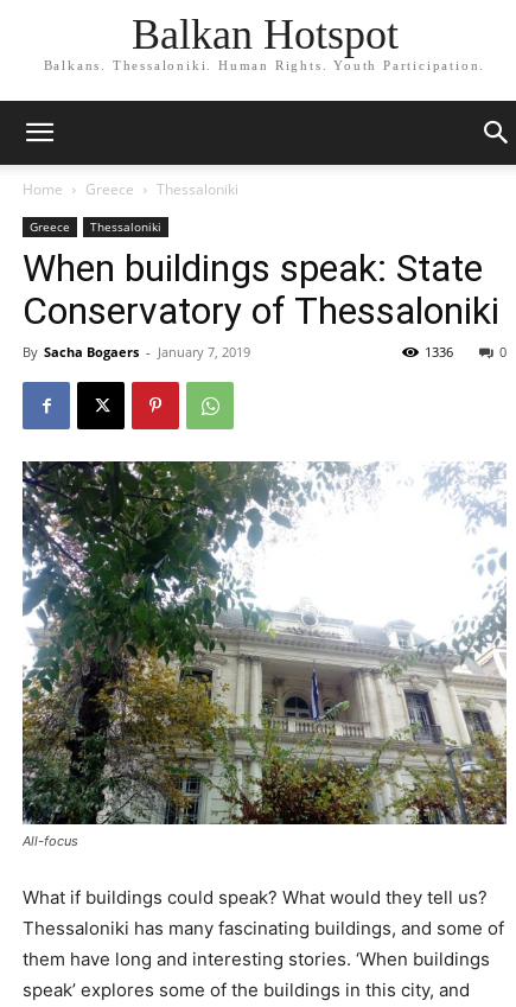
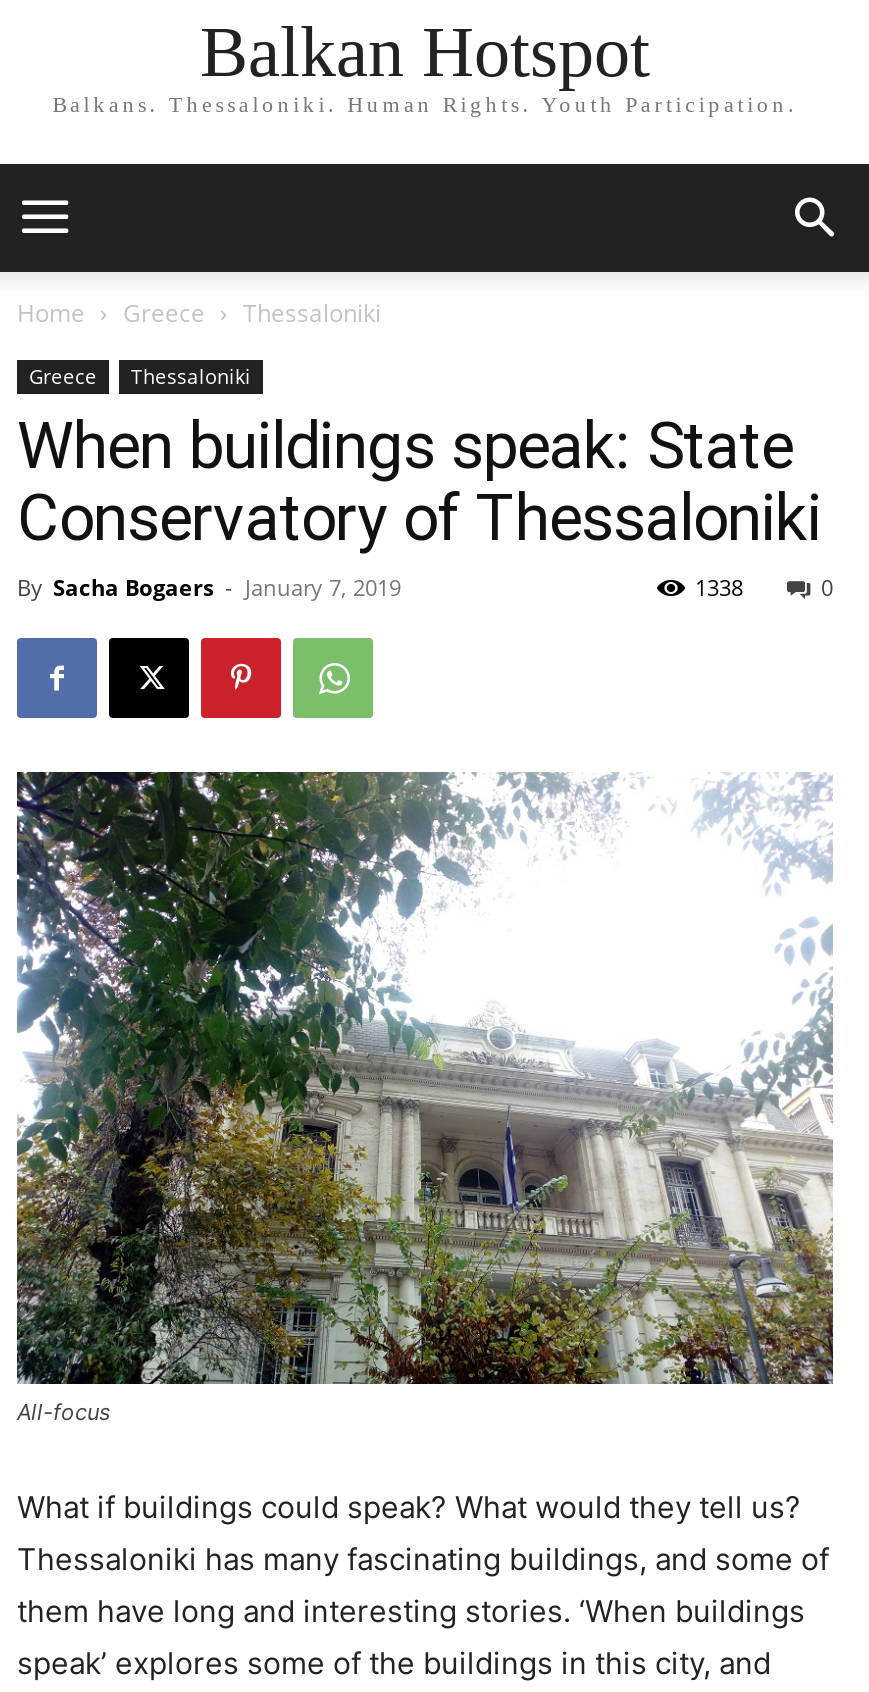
[425,343,453,361] 1336 -> [695,572,743,602] 1338

